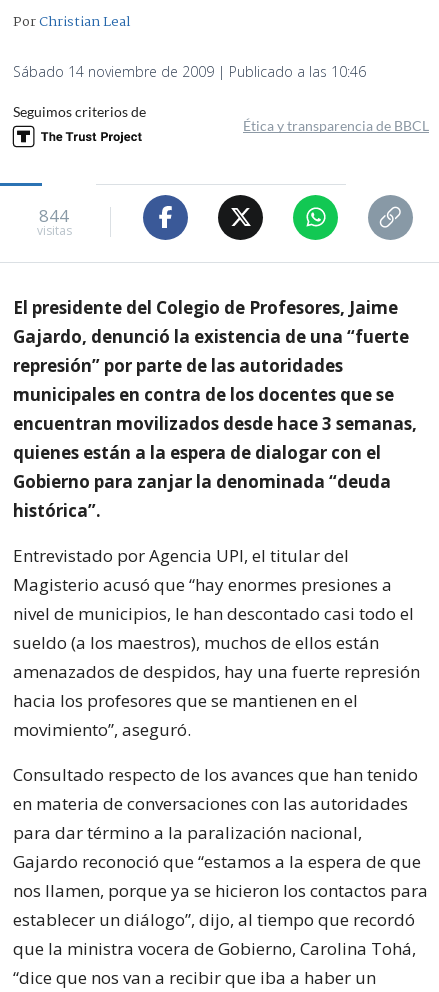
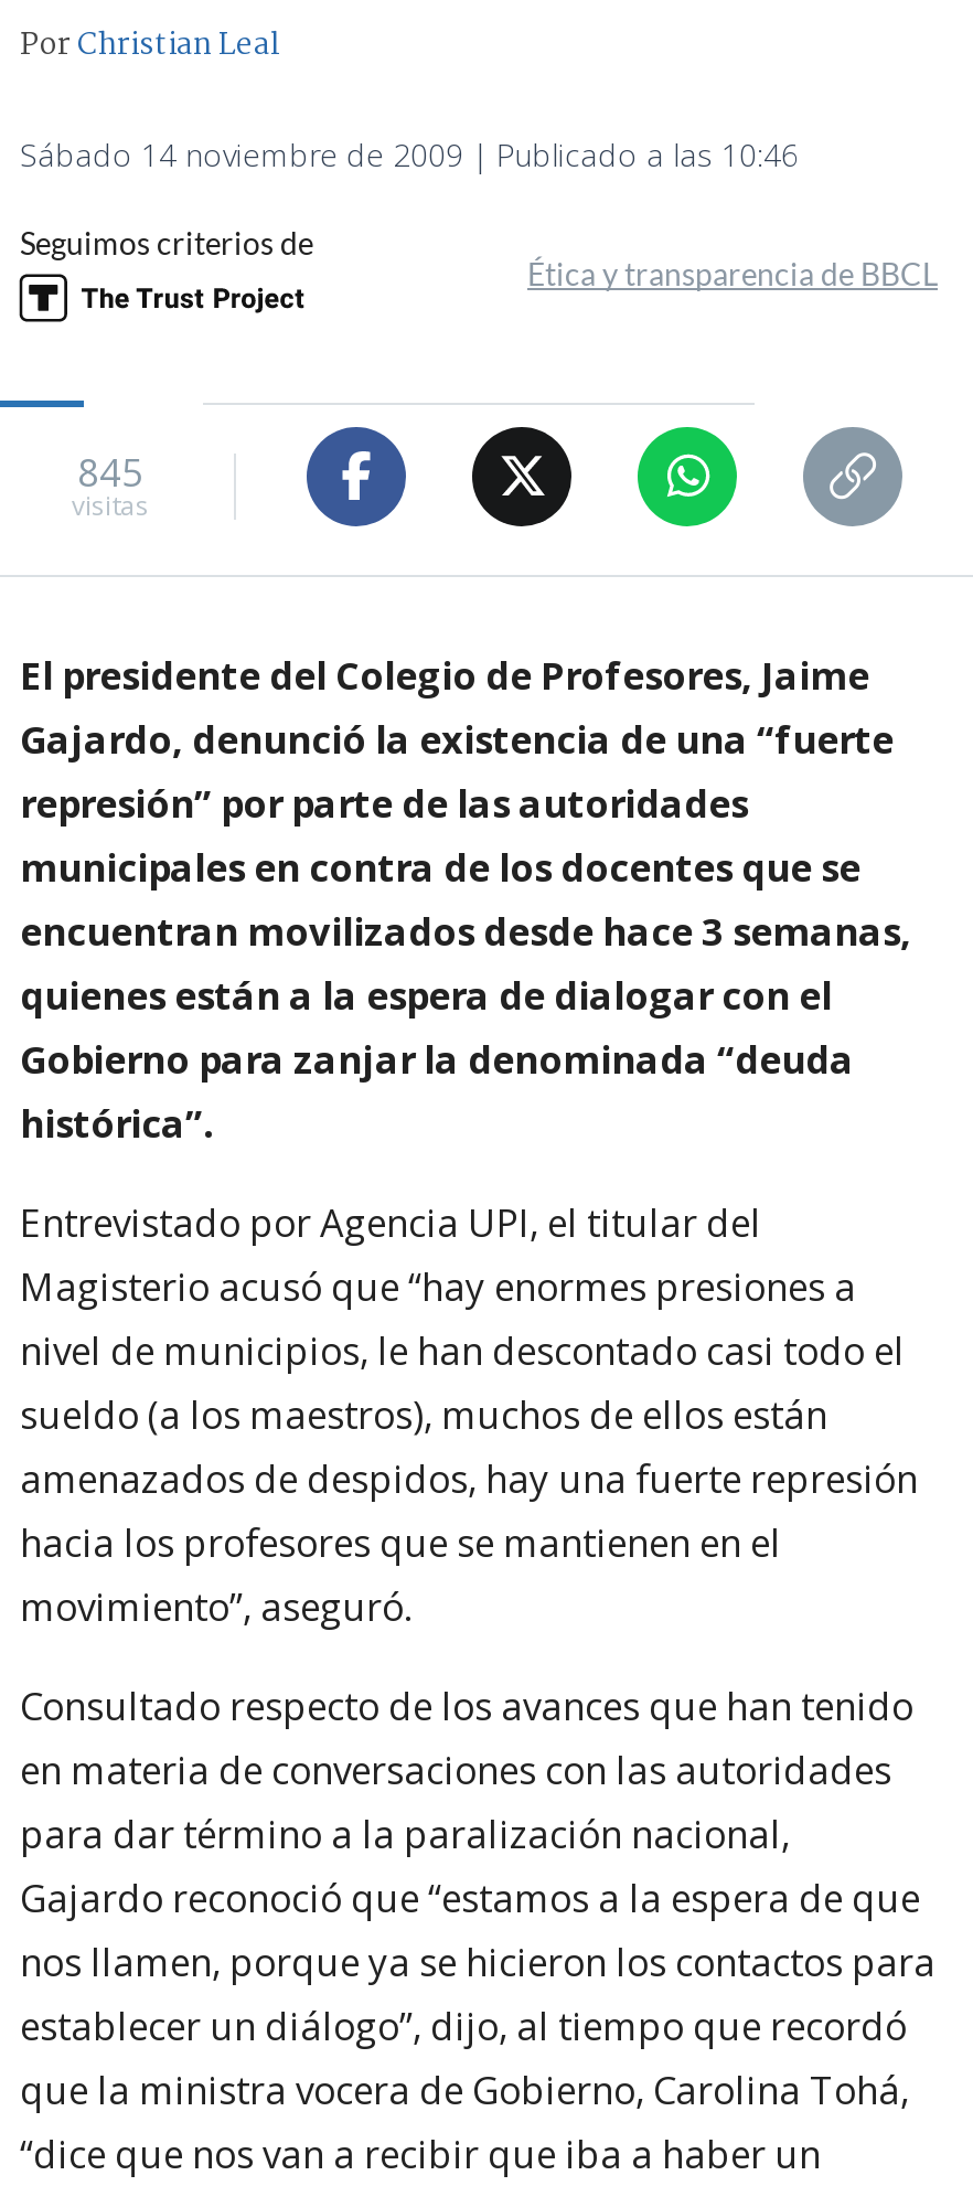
[39,204,69,227] 844 -> [77,448,143,498] 845

